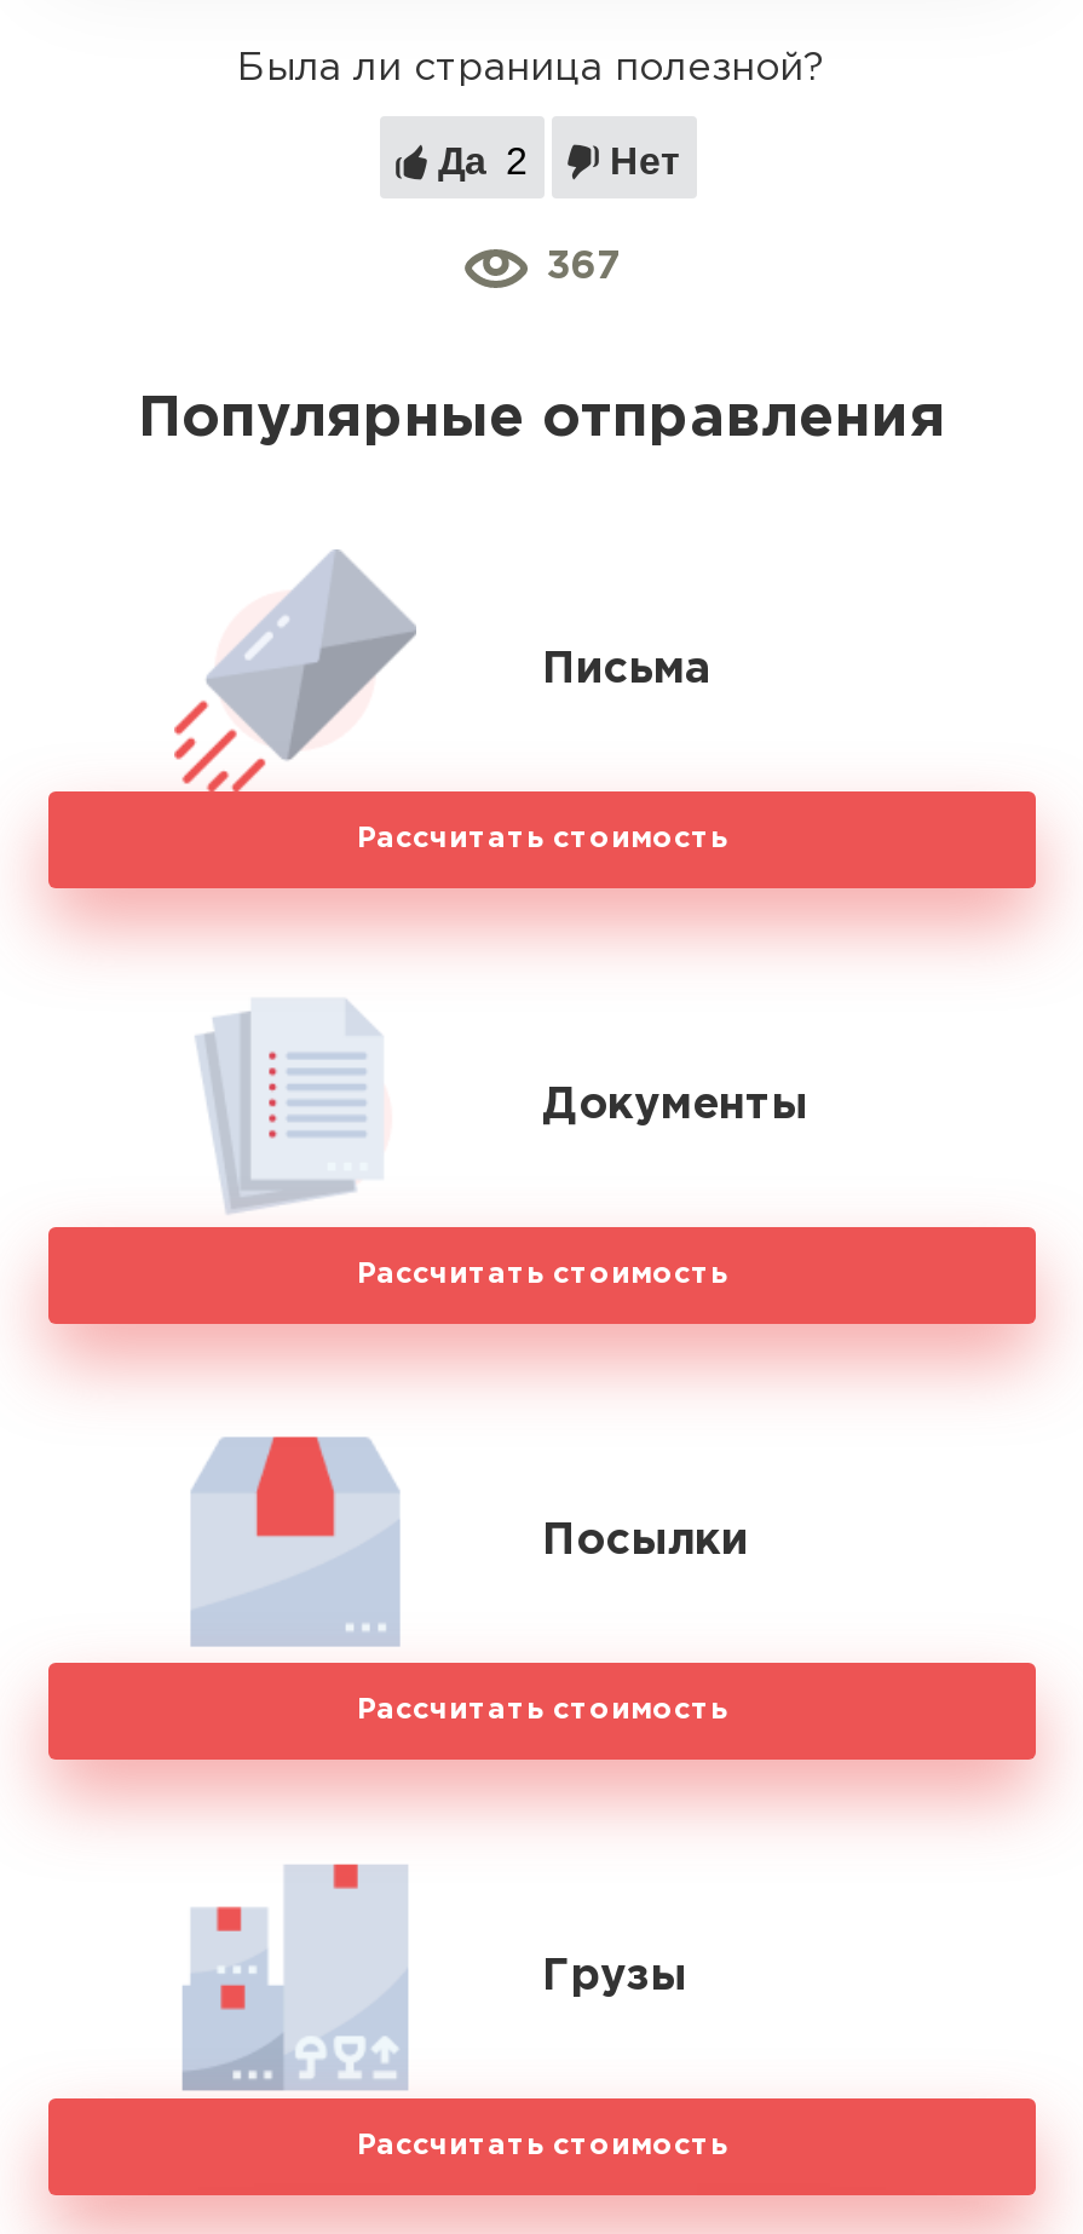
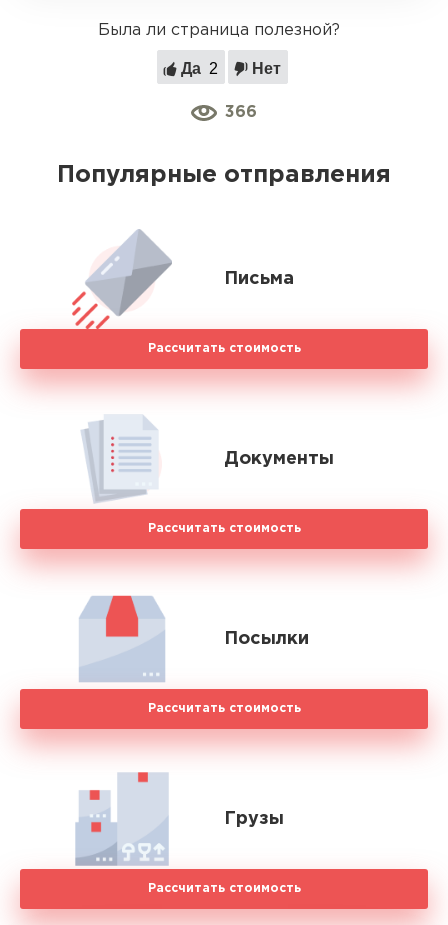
[546,249,621,286] 367 -> [225,105,257,120] 366

